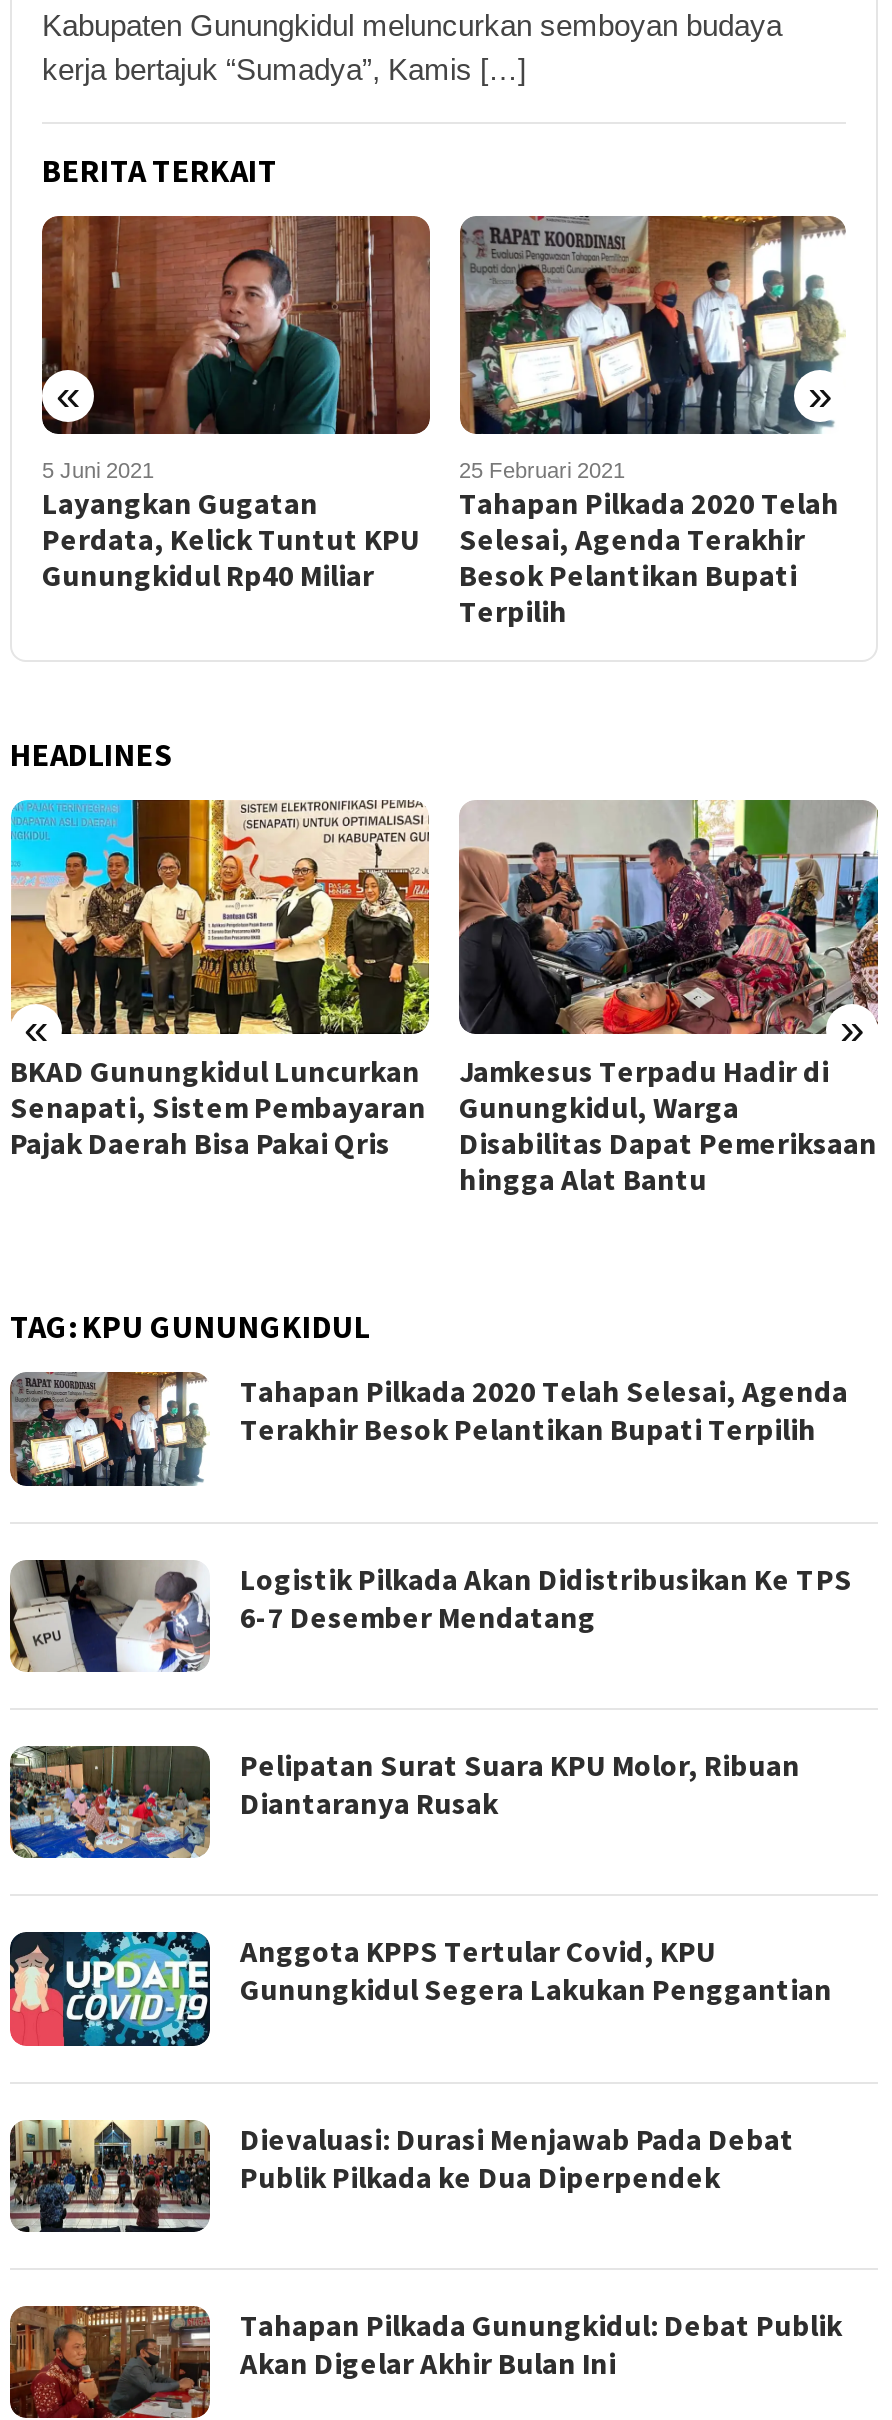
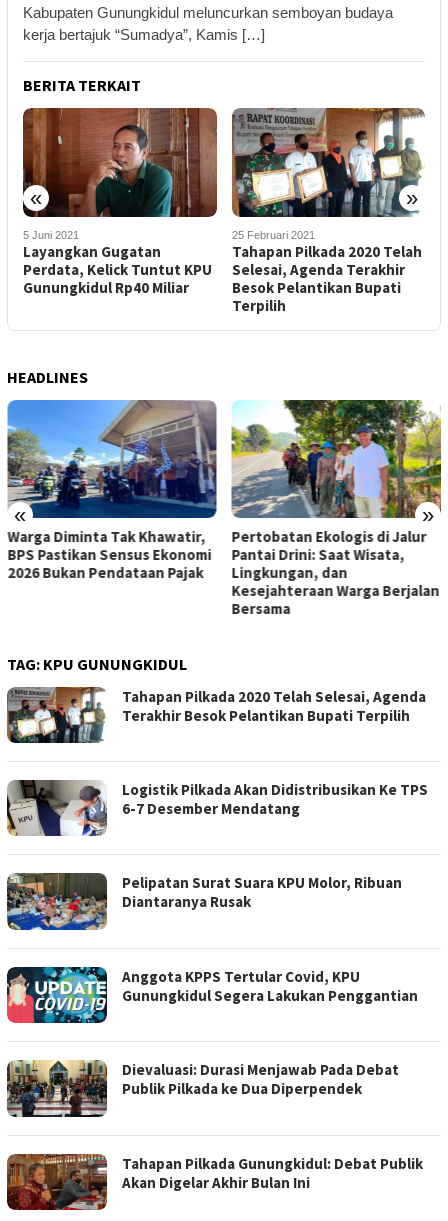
[10,798,430,1163] [image] | BKAD Gunungkidul Luncurkan | Senapati, Sistem Pembayaran | Pajak Daerah Bisa Pakai Qris -> [7,399,217,582] [image] | Warga Diminta Tak Khawatir, | BPS Pastikan Sensus Ekonomi | 2026 Bukan Pendataan Pajak
[458,798,880,1199] [image] | Jamkesus Terpadu Hadir di | Gunungkidul, Warga | Disabilitas Dapat Pemeriksaan | hingga Alat Bantu -> [231,399,442,618] [image] | Pertobatan Ekologis di Jalur | Pantai Drini: Saat Wisata, | Lingkungan, dan | Kesejahteraan Warga Berjalan | Bersama

